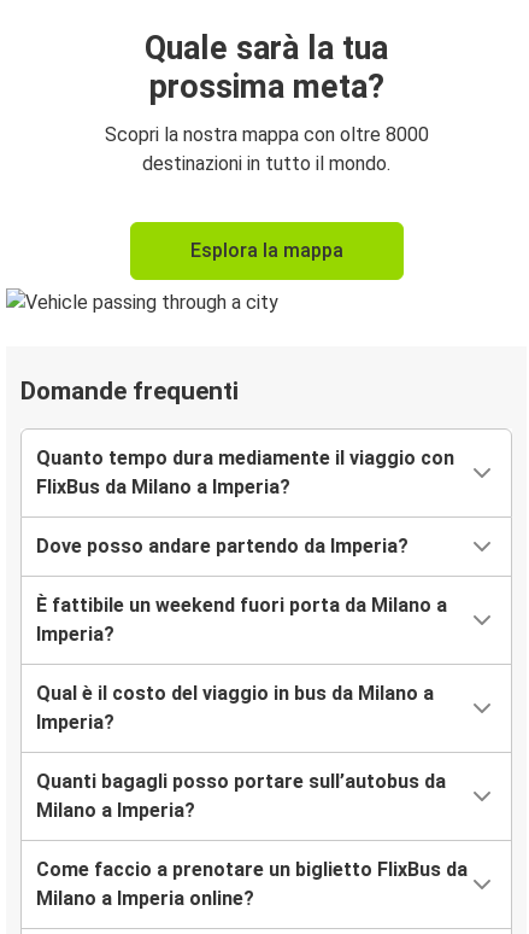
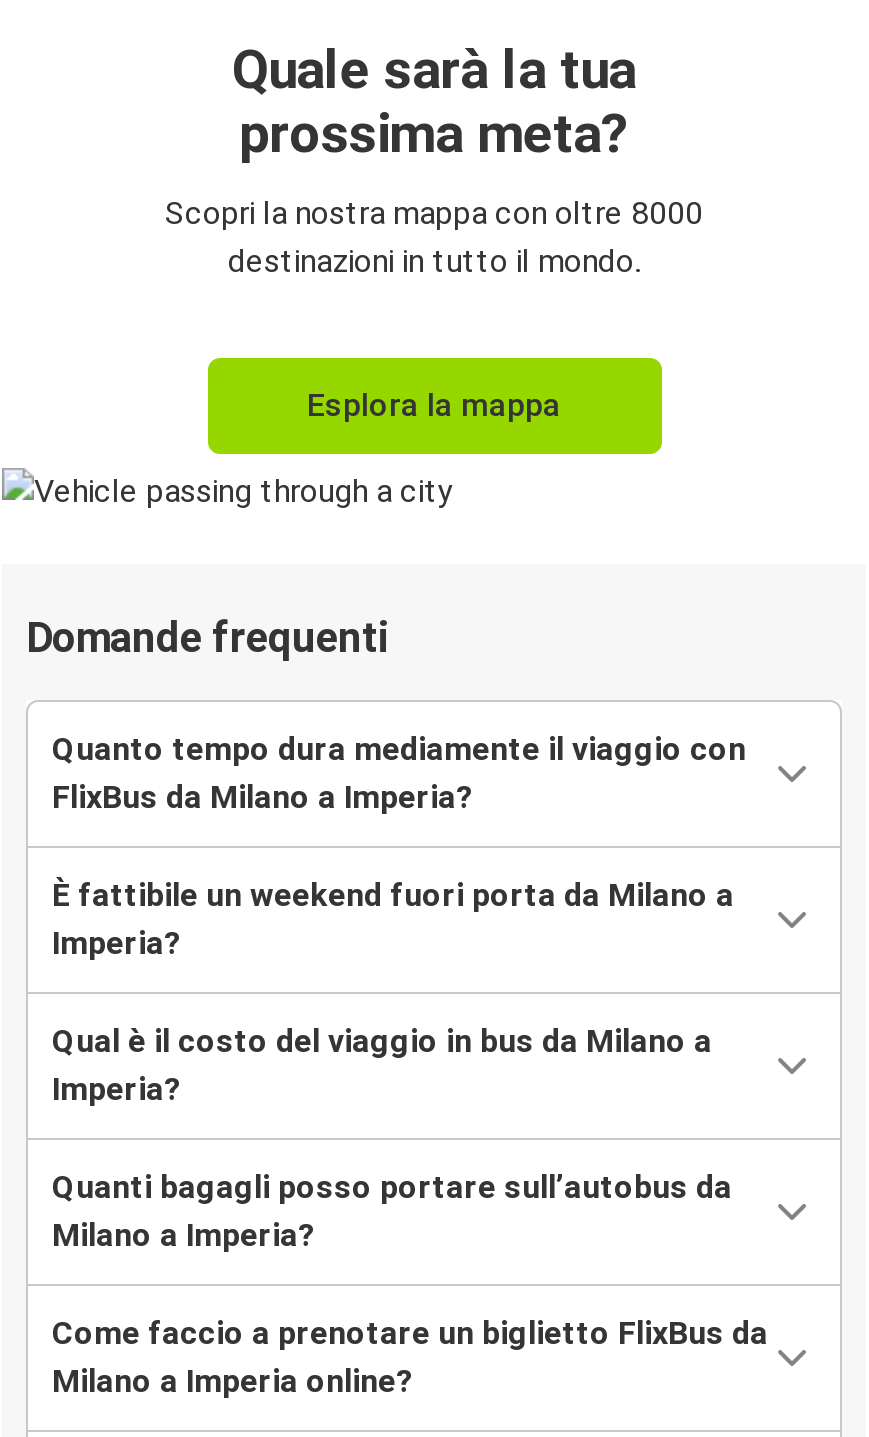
[36,535,408,558] Dove posso andare partendo da Imperia? -> none

